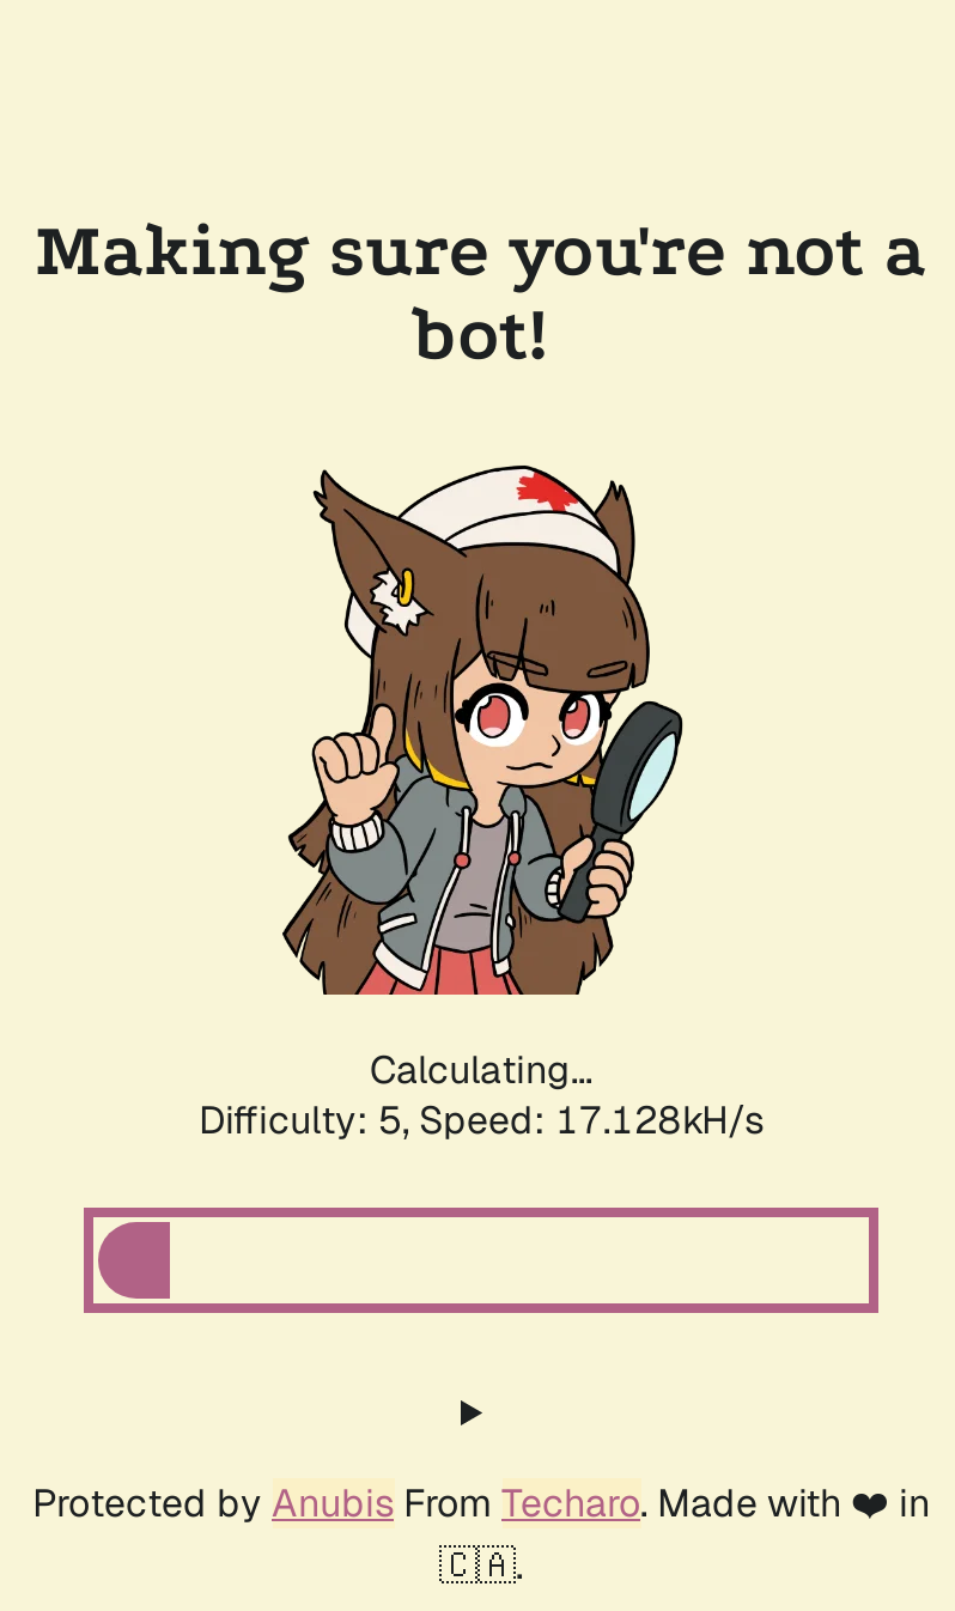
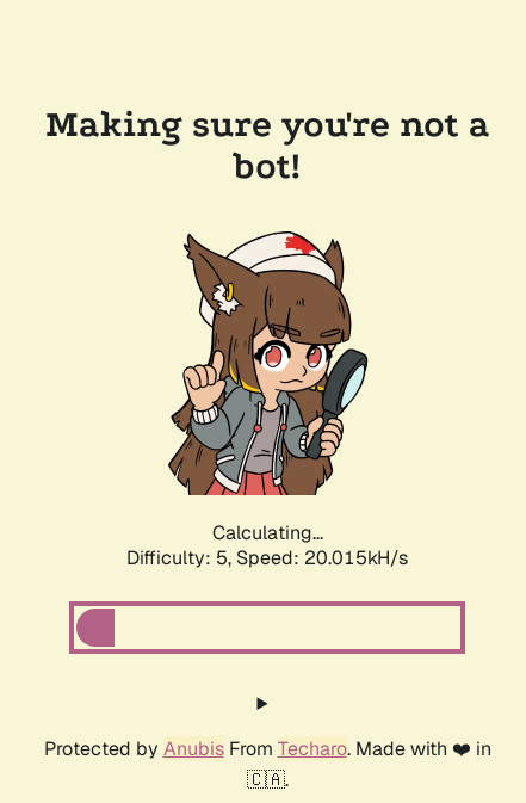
[199,1095,764,1145] Difficulty: 5, Speed: 17.128kH/s -> [126,545,408,570] Difficulty: 5, Speed: 20.015kH/s

